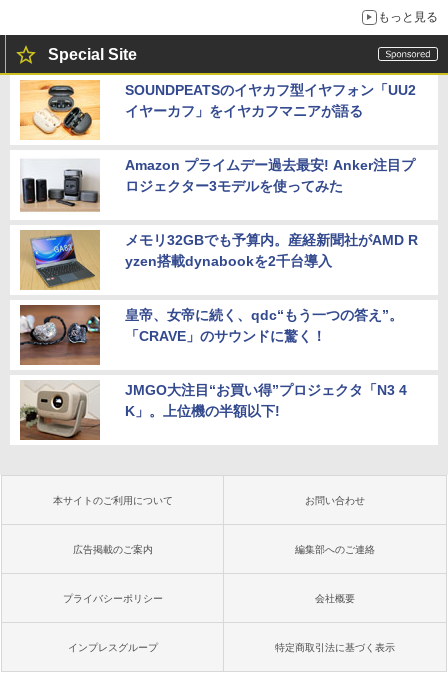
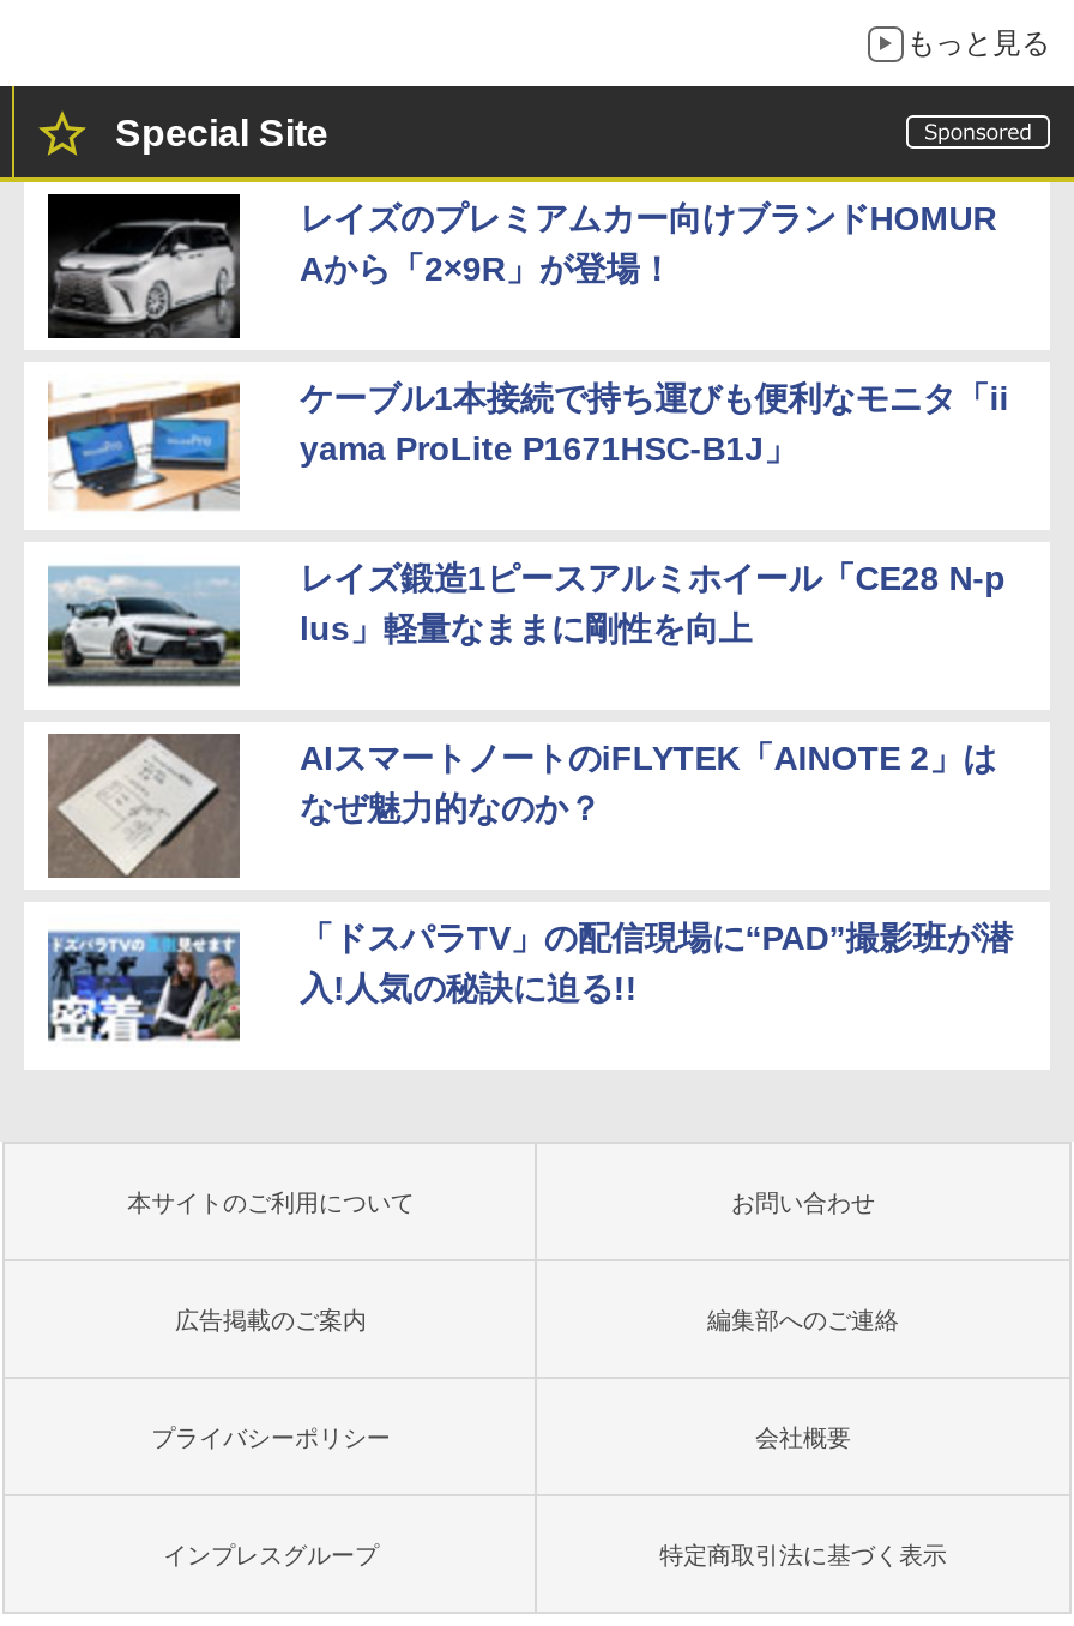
[19,79,416,140] [image] | SOUNDPEATSのイヤカフ型イヤフォン「UU2 | イヤーカフ」をイヤカフマニアが語る -> [46,192,997,341] [image] | レイズのプレミアムカー向けブランドHOMUR | Aから「2×9R」が登場！
[20,157,415,212] [image] | Amazon プライムデー過去最安! Anker注目プ | ロジェクター3モデルを使ってみた -> [46,379,1009,511] [image] | ケーブル1本接続で持ち運びも便利なモニタ「ii | yama ProLite P1671HSC-B1J」
[19,229,418,291] [image] | メモリ32GBでも予算内。産経新聞社がAMD R | yzen搭載dynabookを2千台導入 -> [46,554,1006,698] [image] | レイズ鍛造1ピースアルミホイール「CE28 N-p | lus」軽量なままに剛性を向上
[21,305,403,365] [image] | 皇帝、女帝に続く、qdc“もう一つの答え”。 | 「CRAVE」のサウンドに驚く！ -> [48,734,996,878] [image] | AIスマートノートのiFLYTEK「AINOTE 2」は | なぜ魅力的なのか？
[19,380,407,441] [image] | JMGO大注目“お買い得”プロジェクタ「N3 4 | K」。上位機の半額以下! -> [48,916,1013,1058] [image] | 「ドスパラTV」の配信現場に“PAD”撮影班が潜 | 入!人気の秘訣に迫る!!

